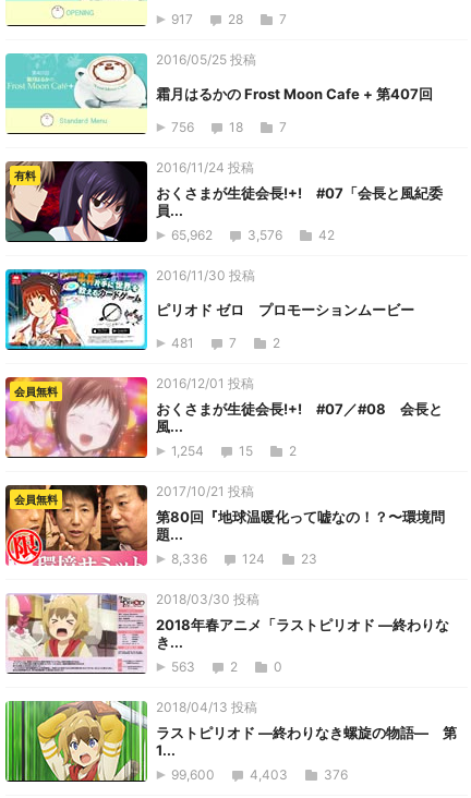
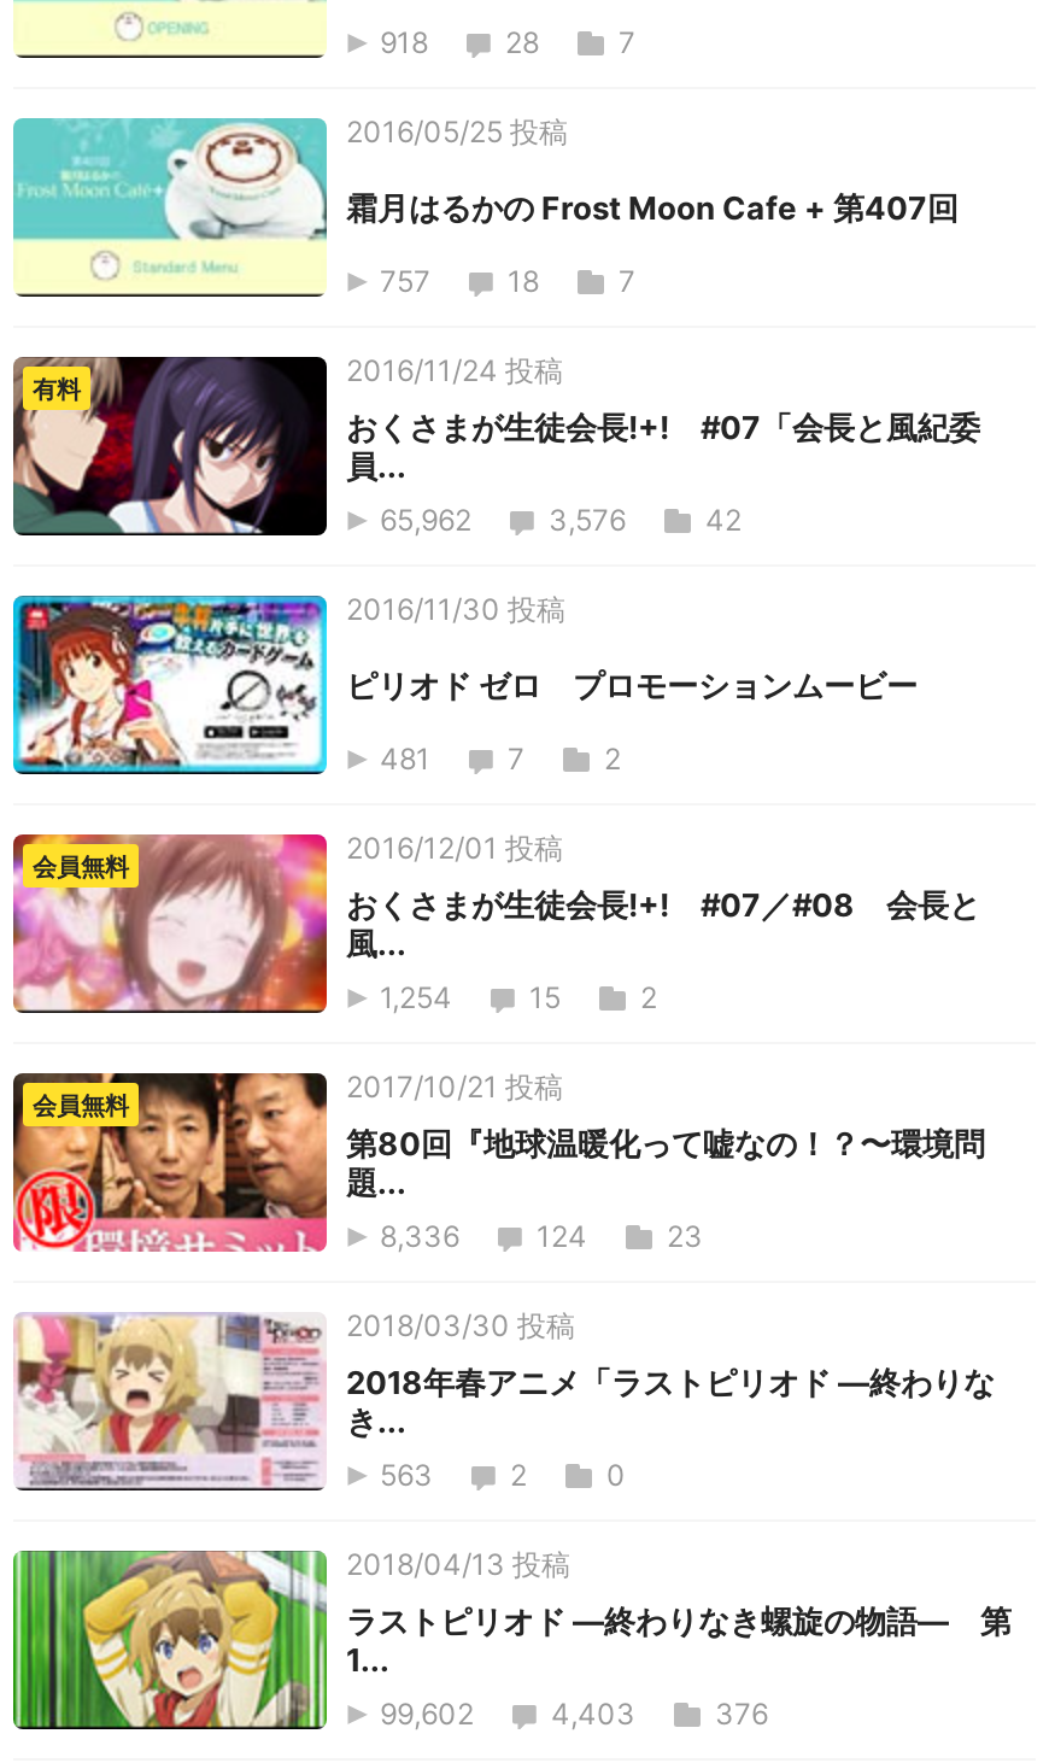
[171,11,193,27] 917 -> [380,24,428,60] 918
[171,119,194,135] 756 -> [380,263,430,299] 757
[171,766,215,783] 99,600 -> [380,1695,474,1732] 99,602

